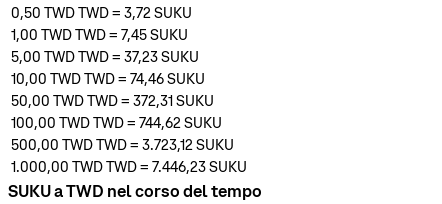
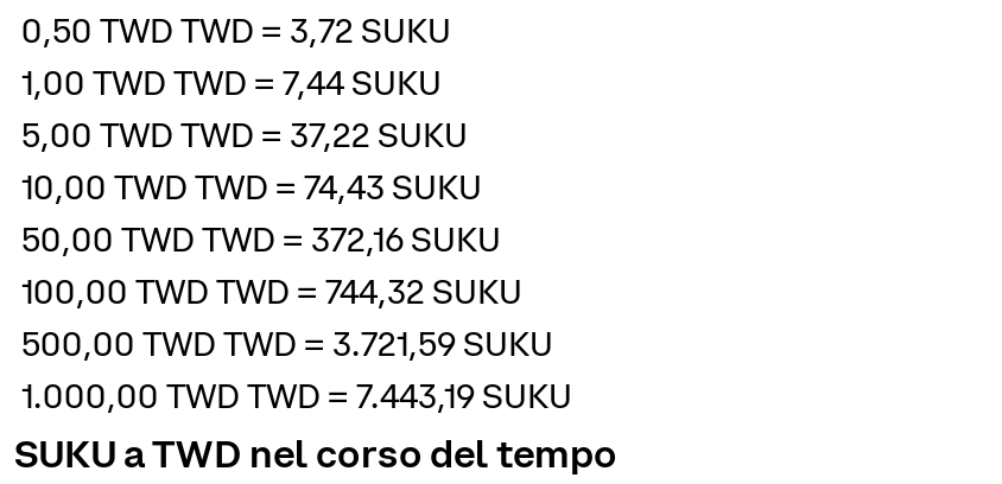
[11,25,188,43] 1,00 TWD TWD = 7,45 SUKU -> [21,60,442,103] 1,00 TWD TWD = 7,44 SUKU
[11,47,199,65] 5,00 TWD TWD = 37,23 SUKU -> [21,113,468,155] 5,00 TWD TWD = 37,22 SUKU
[11,69,205,87] 10,00 TWD TWD = 74,46 SUKU -> [21,165,482,208] 10,00 TWD TWD = 74,43 SUKU
[11,91,214,109] 50,00 TWD TWD = 372,31 SUKU -> [21,217,501,260] 50,00 TWD TWD = 372,16 SUKU
[11,113,222,131] 100,00 TWD TWD = 744,62 SUKU -> [21,269,522,312] 100,00 TWD TWD = 744,32 SUKU
[11,135,234,153] 500,00 TWD TWD = 3.723,12 SUKU -> [21,321,553,364] 500,00 TWD TWD = 3.721,59 SUKU
[11,157,247,175] 1.000,00 TWD TWD = 7.446,23 SUKU -> [21,374,572,416] 1.000,00 TWD TWD = 7.443,19 SUKU

